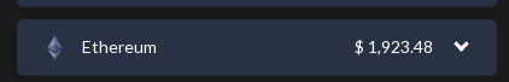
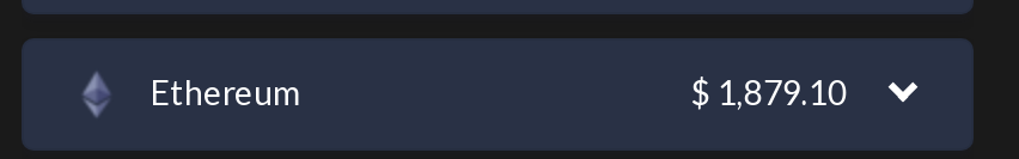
[354,36,433,57] $ 1,923.48 -> [691,72,846,112] $ 1,879.10

